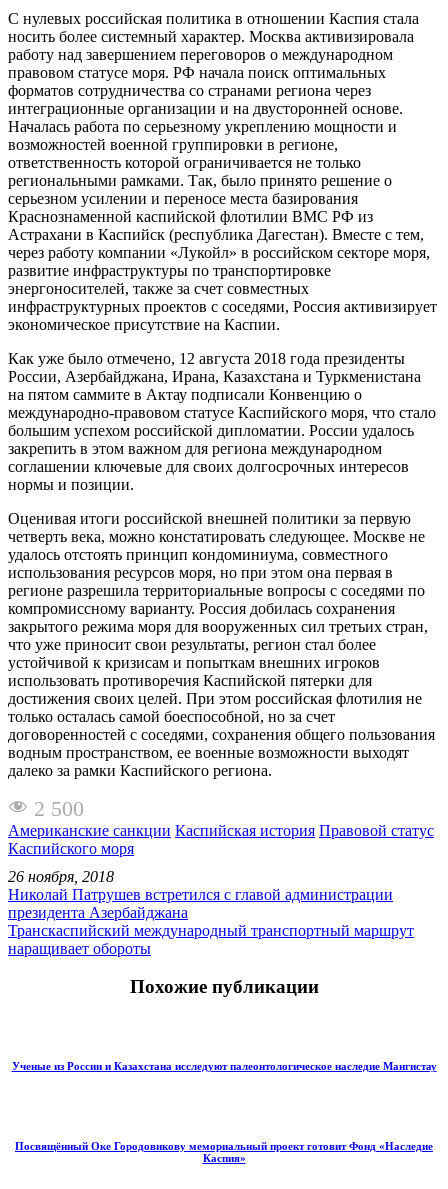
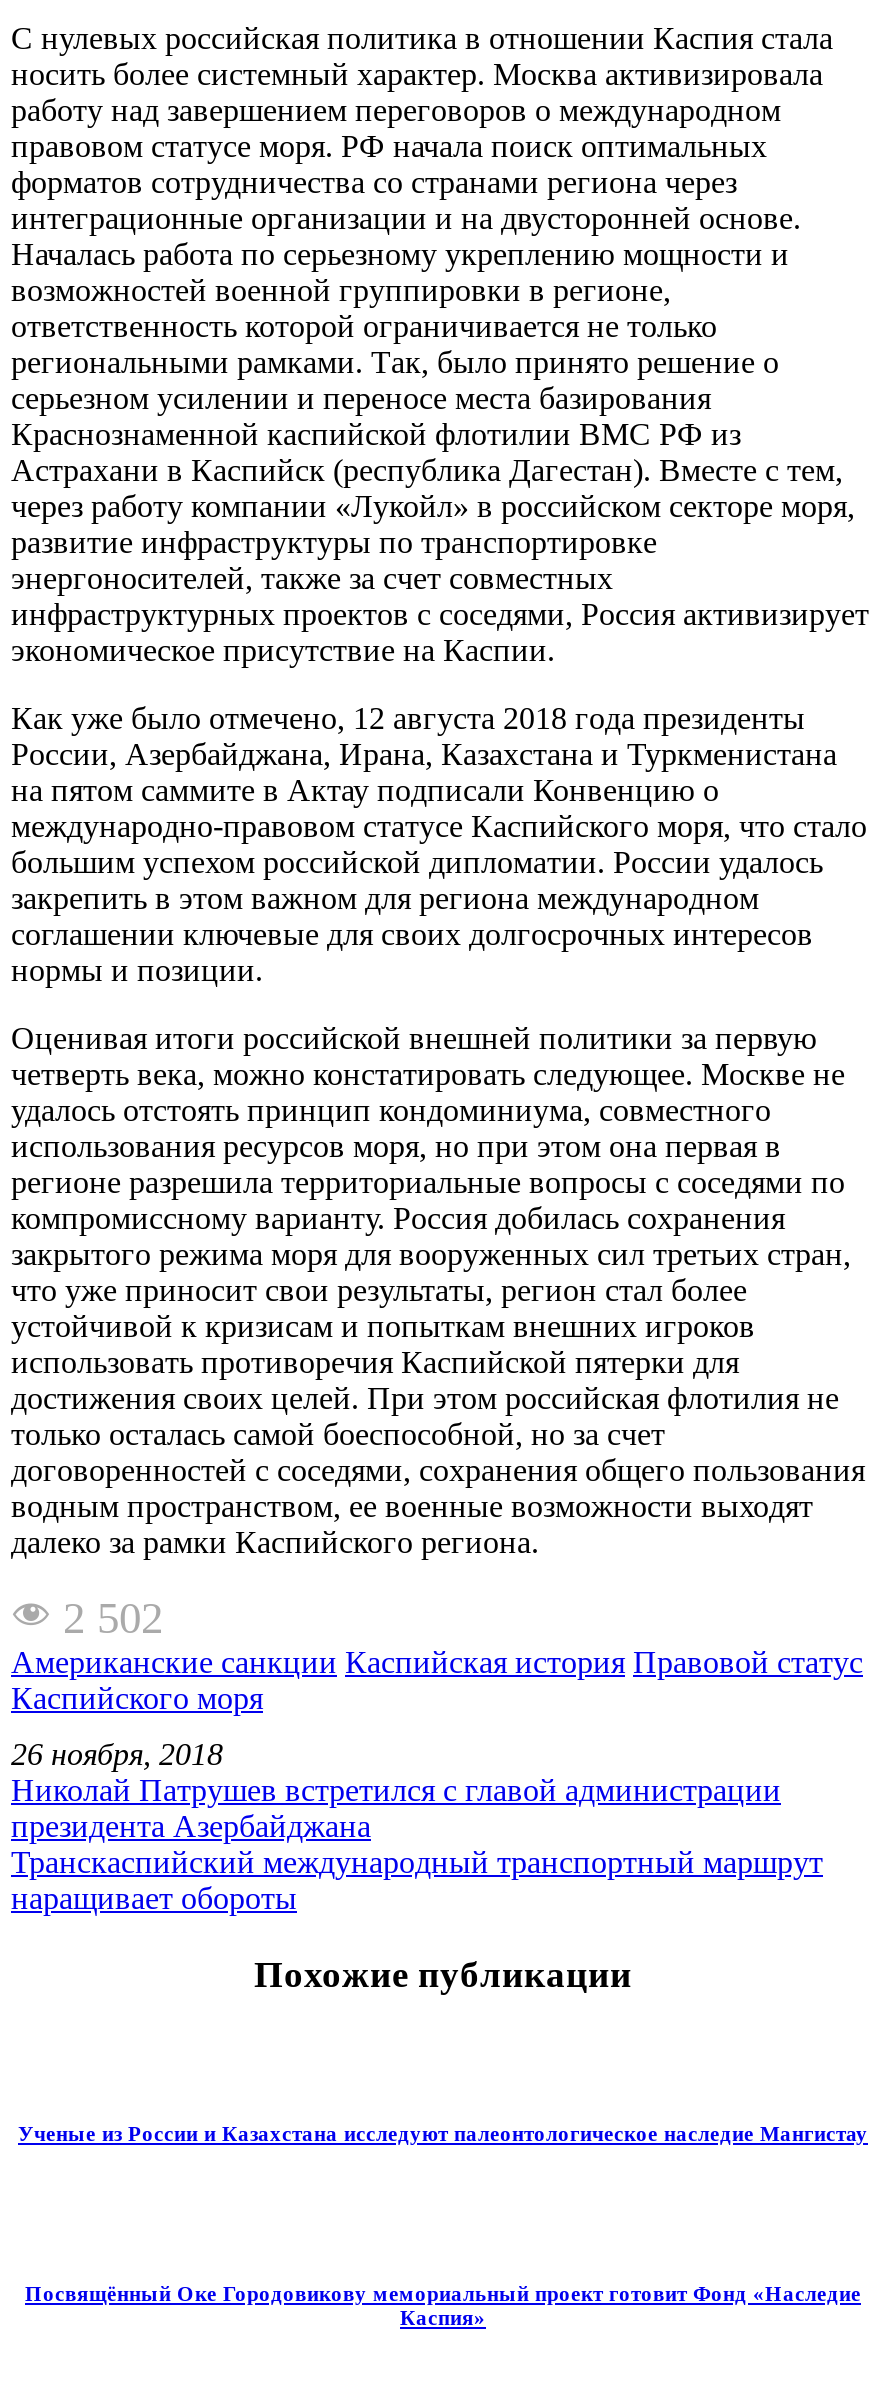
[34,795,84,820] 2 500 -> [63,1592,163,1642] 2 502

